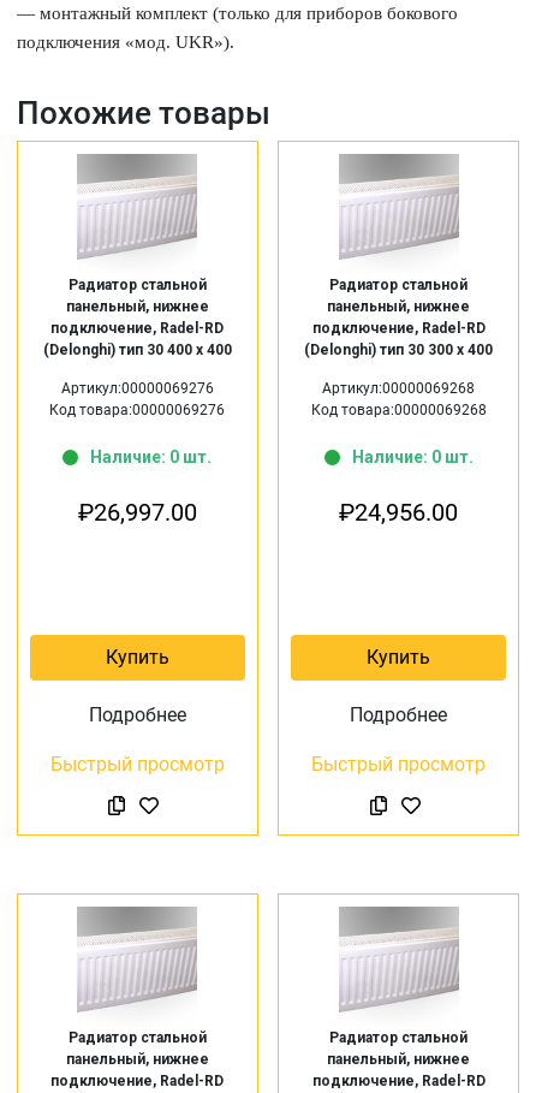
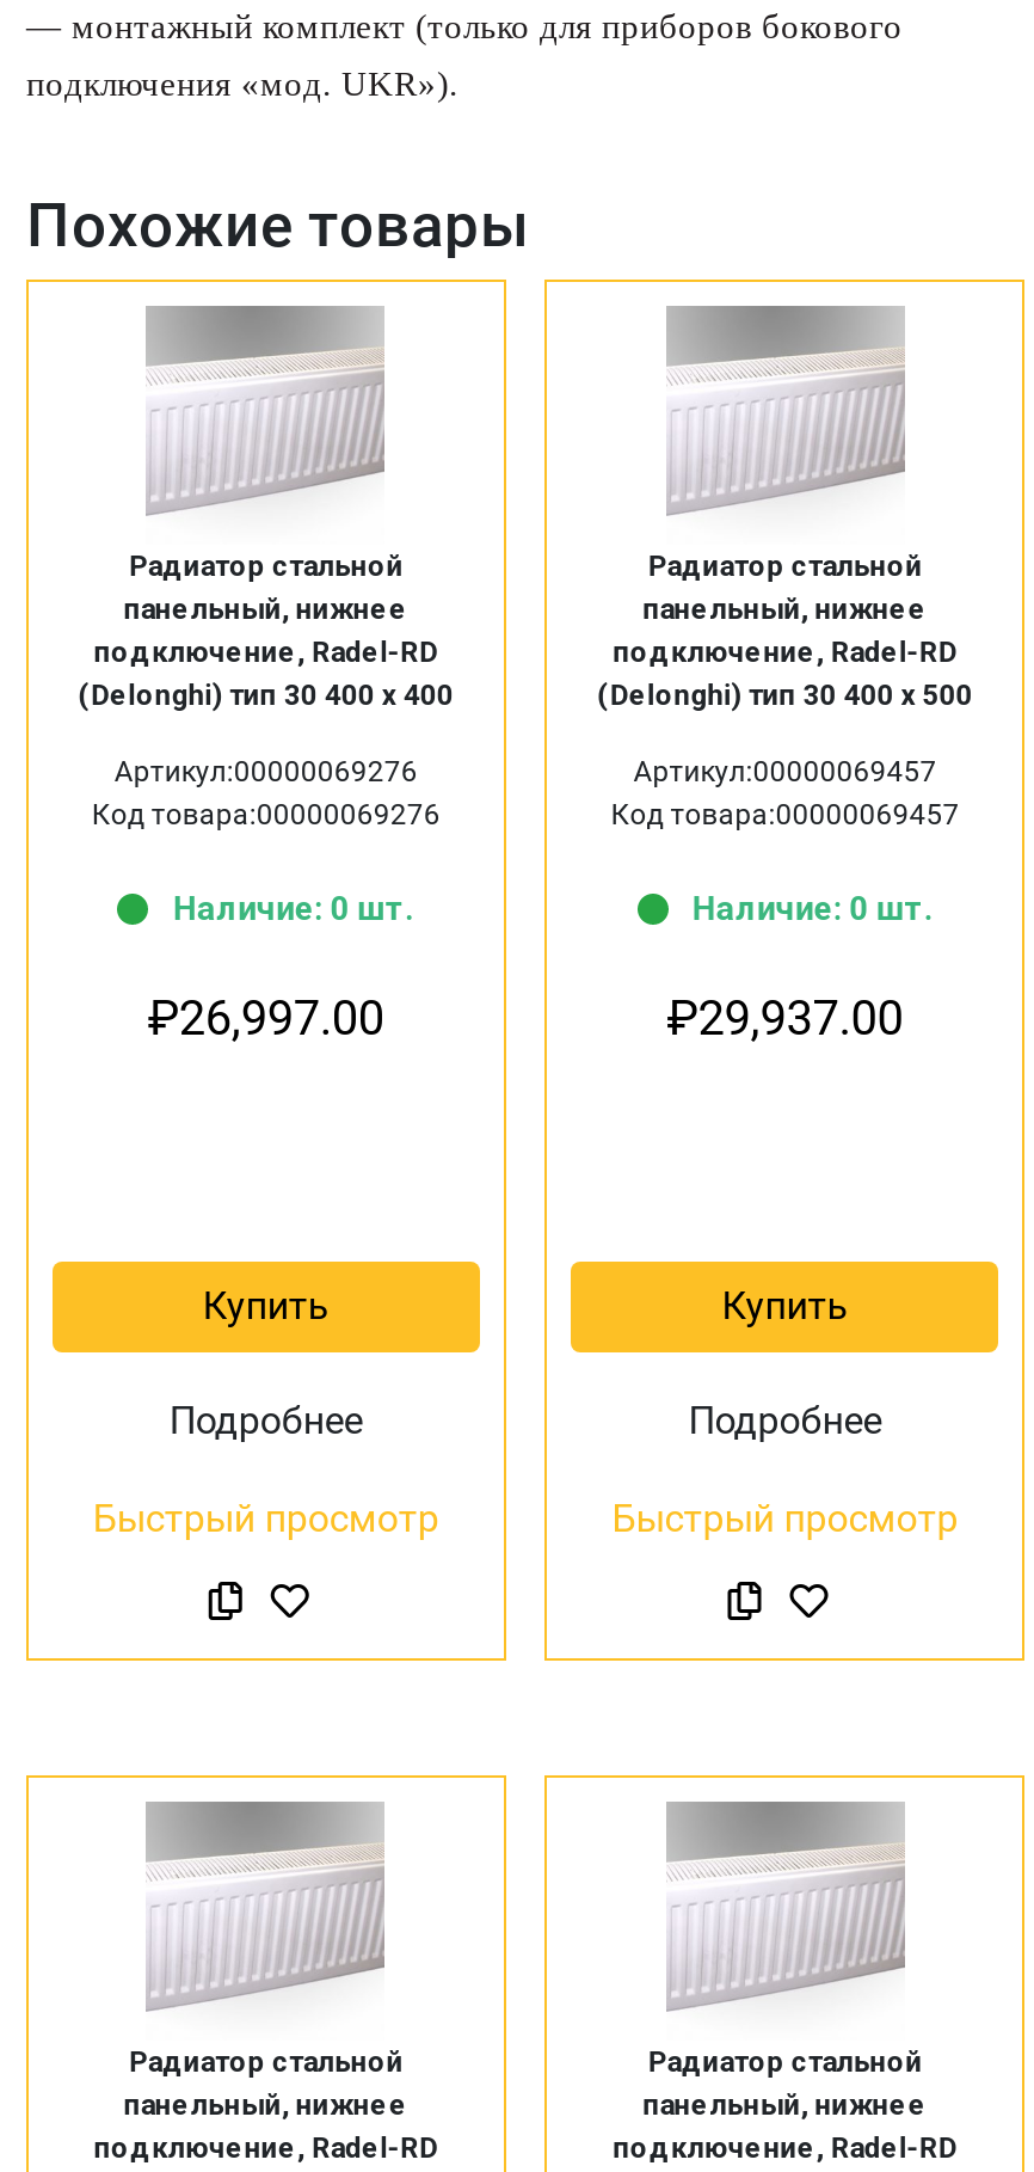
[304,342,493,359] (Delonghi) тип 30 300 х 400 -> [597,680,972,713] (Delonghi) тип 30 400 х 500
[311,380,486,419] Артикул:00000069268 | Код товара:00000069268 -> [611,756,959,832] Артикул:00000069457 | Код товара:00000069457
[339,498,458,527] ₽24,956.00 -> [667,990,903,1048] ₽29,937.00

